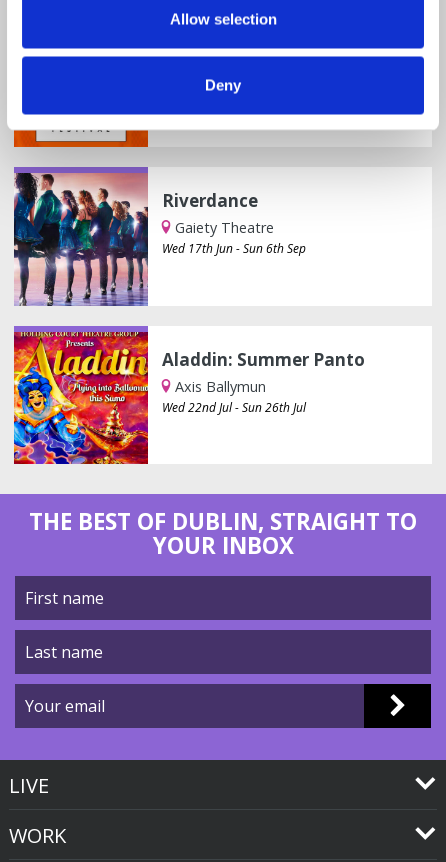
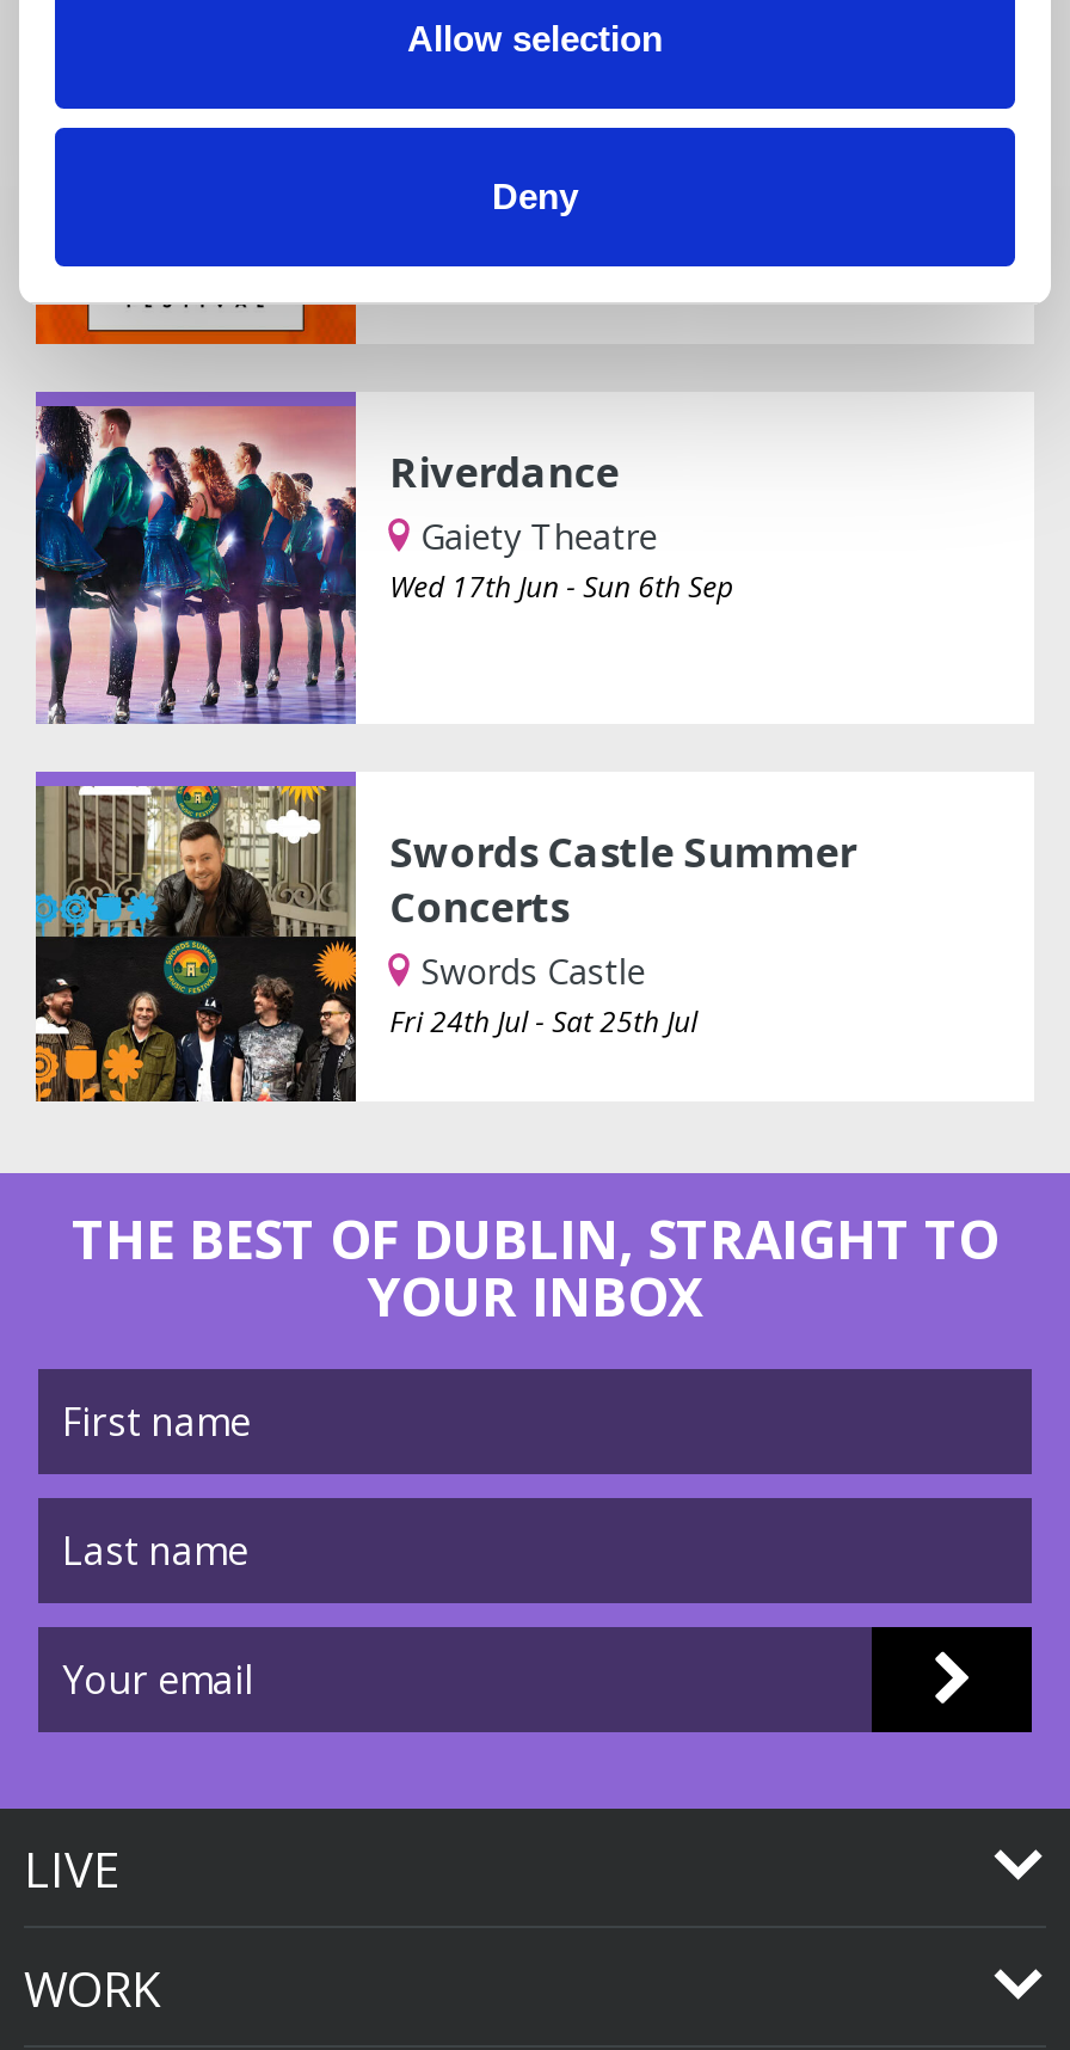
[13,331,365,465] [image] | Aladdin: Summer Panto | Axis Ballymun | Wed 22nd Jul - Sun 26th Jul -> [33,784,855,1104] [image] | Swords Castle Summer | Concerts | Swords Castle | Fri 24th Jul - Sat 25th Jul

